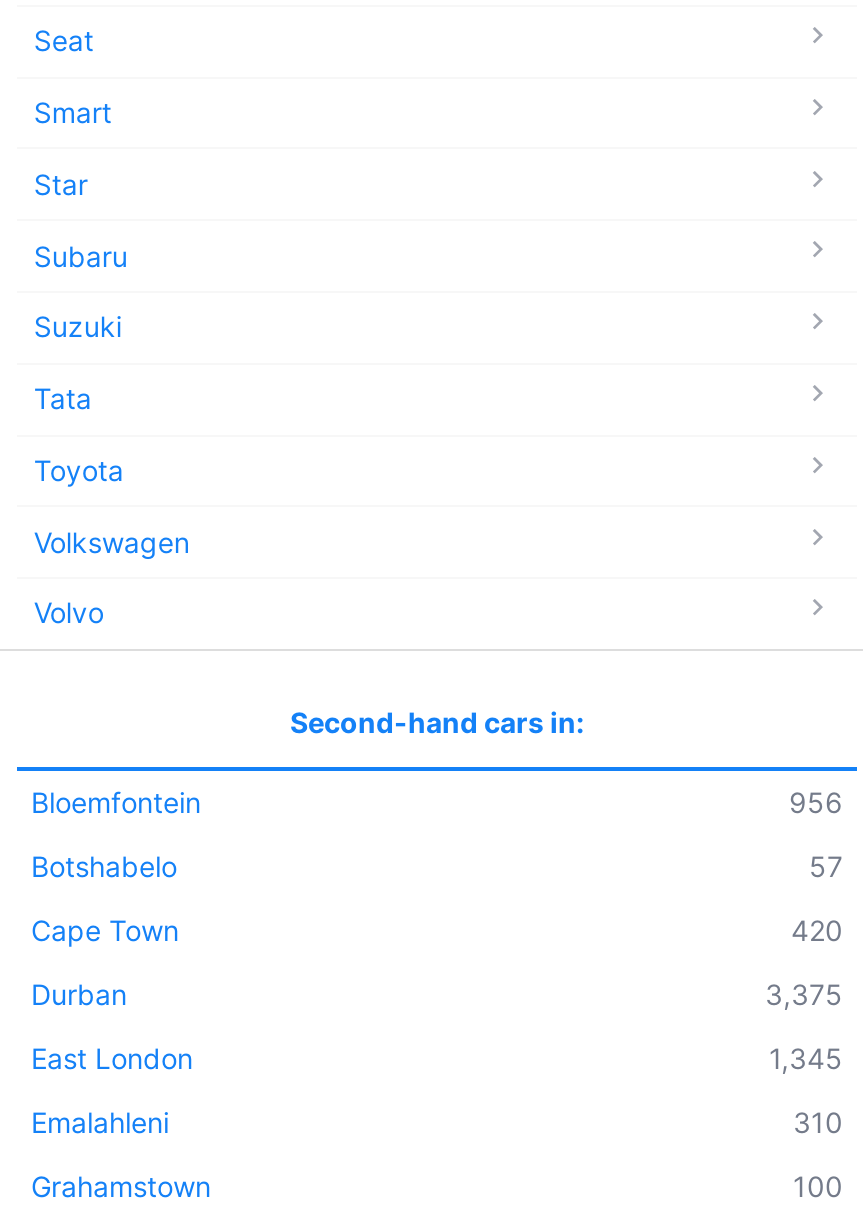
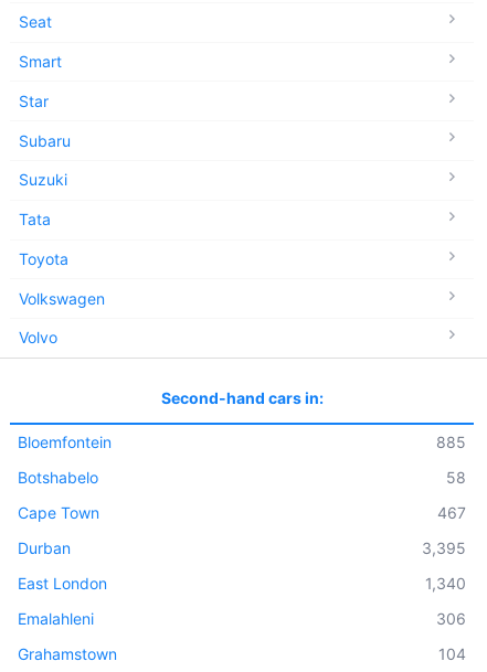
[789,785,843,819] 956 -> [436,432,466,451] 885
[809,849,843,883] 57 -> [446,468,466,487] 58
[791,913,843,947] 420 -> [437,503,466,522] 467
[765,977,843,1011] 3,375 -> [422,538,466,557] 3,395
[769,1041,843,1075] 1,345 -> [425,574,466,592] 1,340
[793,1105,843,1139] 310 -> [436,609,466,628] 306
[793,1169,843,1203] 100 -> [438,644,466,663] 104

